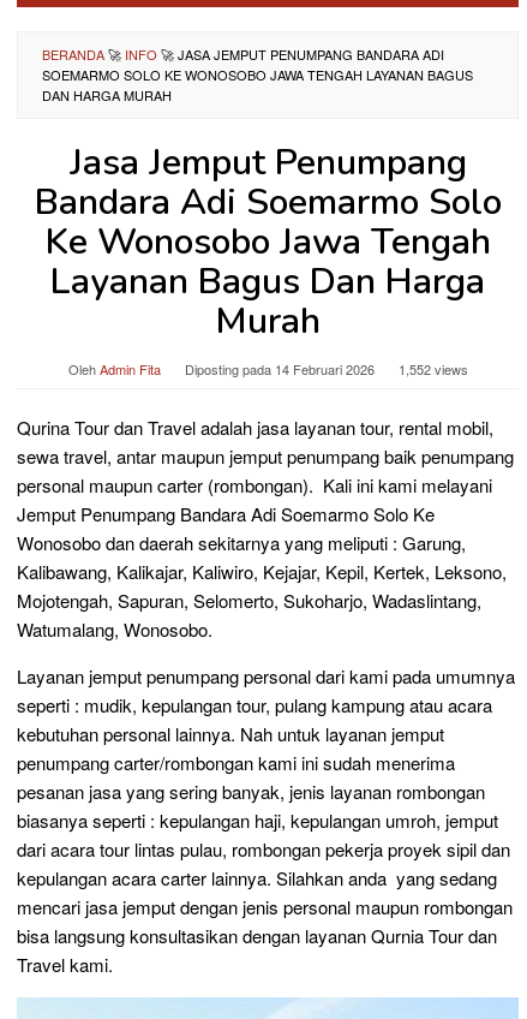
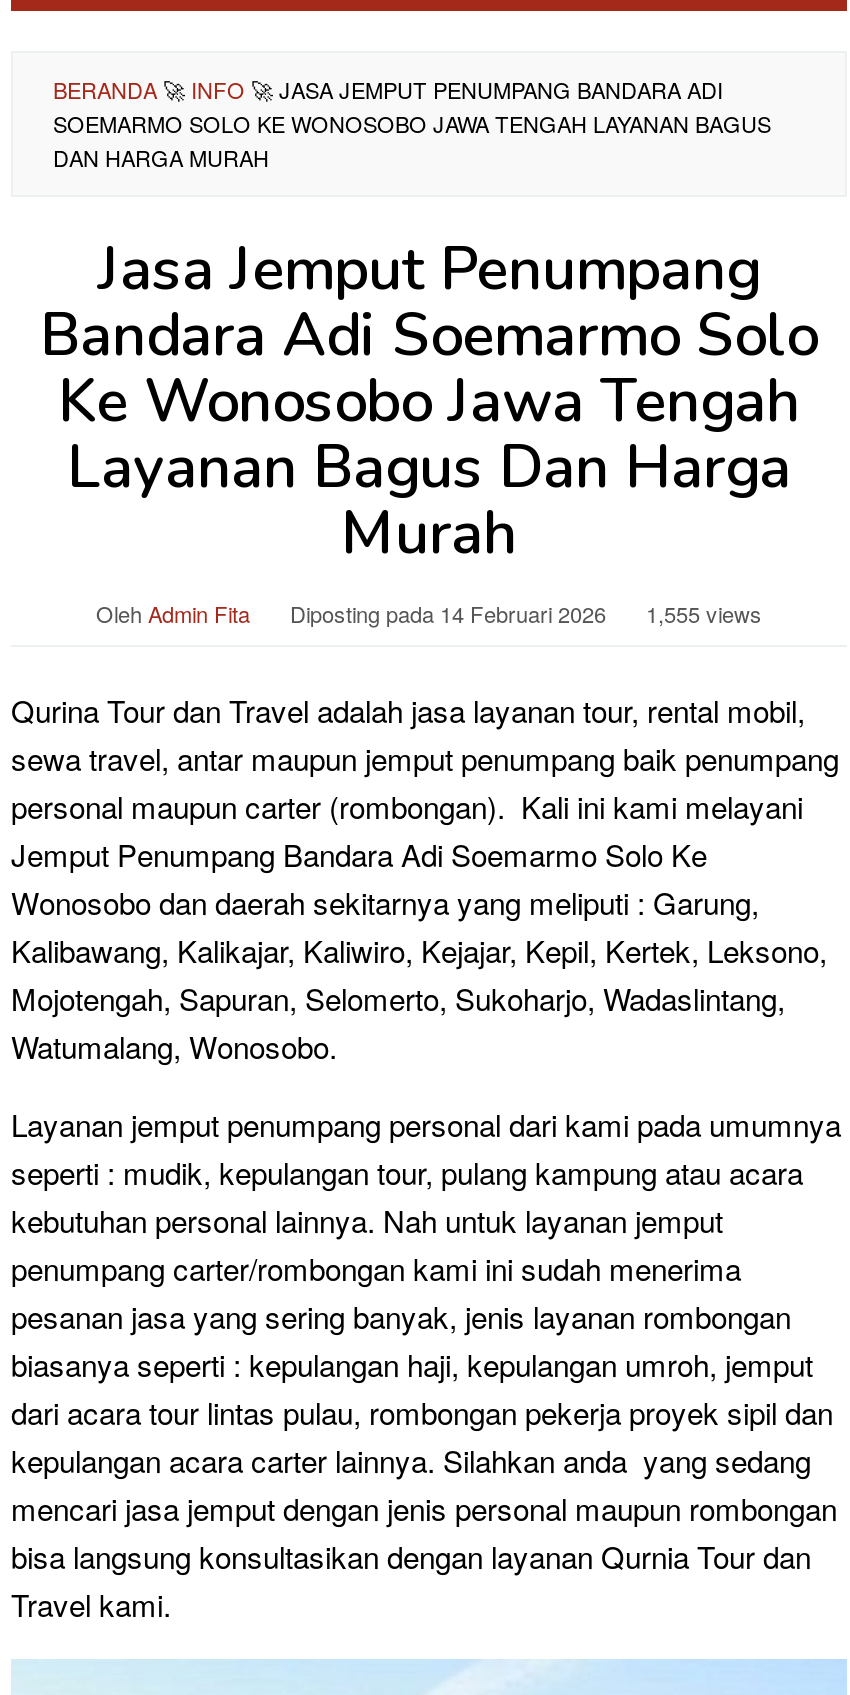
[68,359,468,379] Oleh Admin Fita Diposting pada 14 Februari 2026 1,552 views -> [96,597,762,629] Oleh Admin Fita Diposting pada 14 Februari 2026 1,555 views

